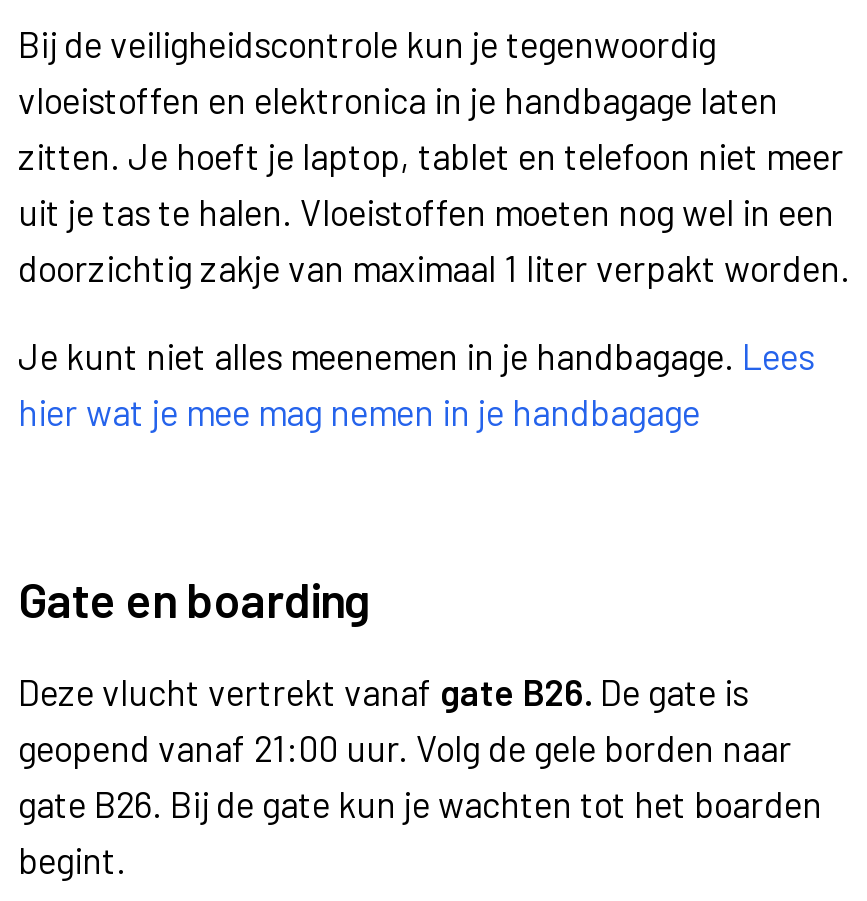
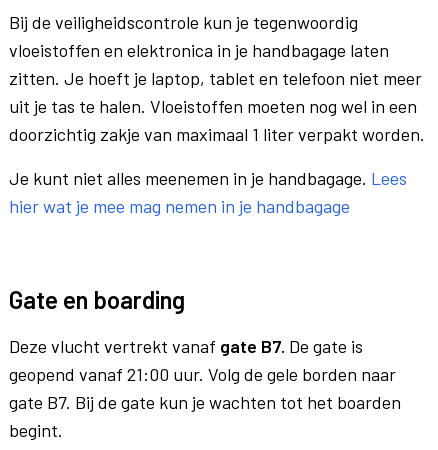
[18,670,748,714] Deze vlucht vertrekt vanaf gate B26. De gate is -> [9,335,363,357] Deze vlucht vertrekt vanaf gate B7. De gate is
[18,782,822,826] gate B26. Bij de gate kun je wachten tot het boarden -> [9,391,401,413] gate B7. Bij de gate kun je wachten tot het boarden

